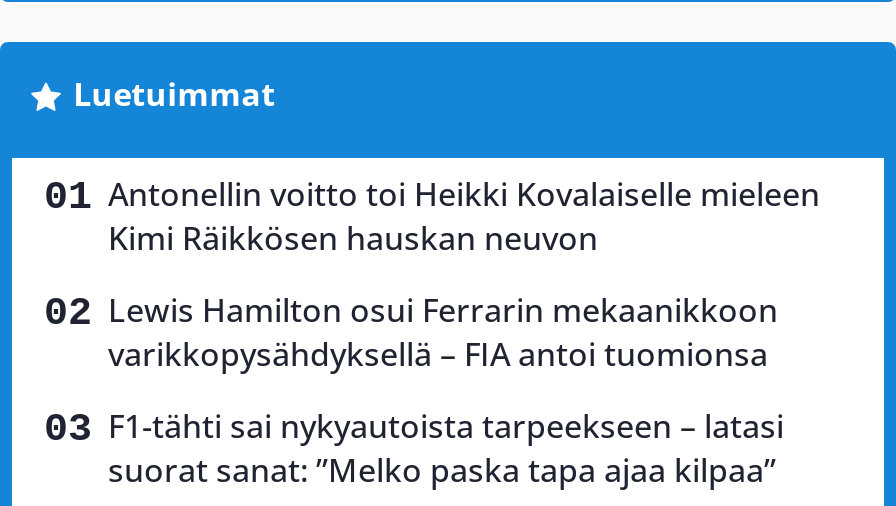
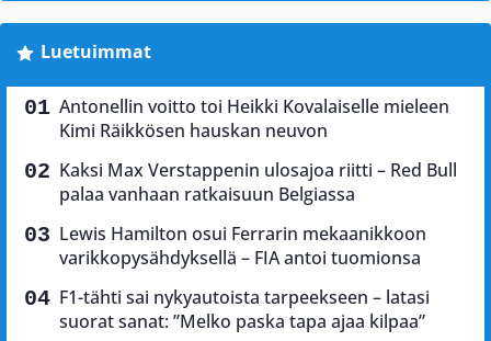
none -> [59,158,457,206] Kaksi Max Verstappenin ulosajoa riitti – Red Bull | palaa vanhaan ratkaisuun Belgiassa

